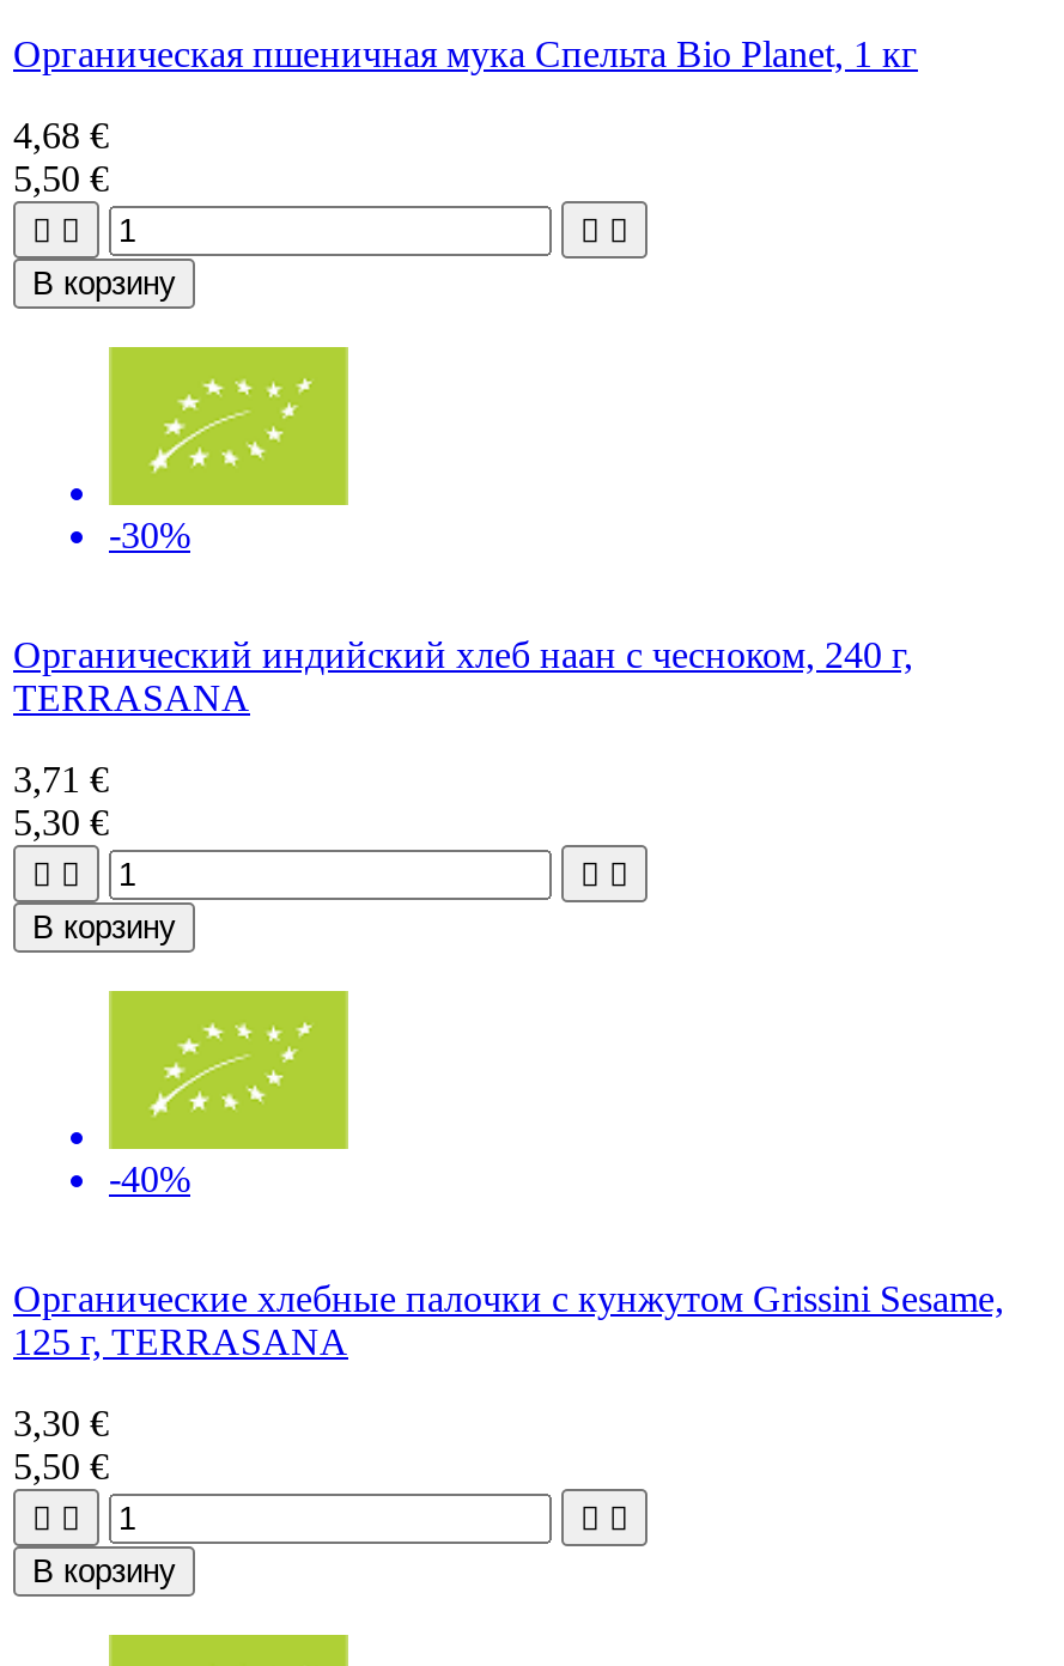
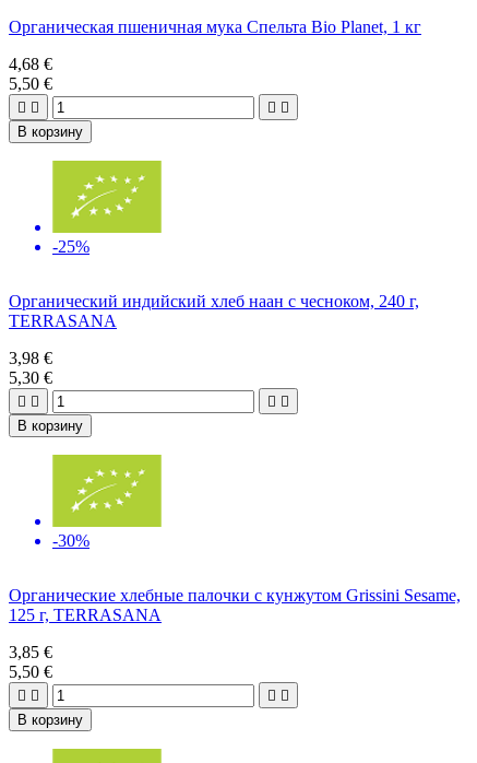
[109,514,190,555] -30% -> [52,237,90,256] -25%
[13,758,109,799] 3,71 € -> [9,348,52,367] 3,98 €
[109,1158,190,1199] -40% -> [52,531,90,550] -30%
[13,1402,109,1443] 3,30 € -> [9,642,52,661] 3,85 €

